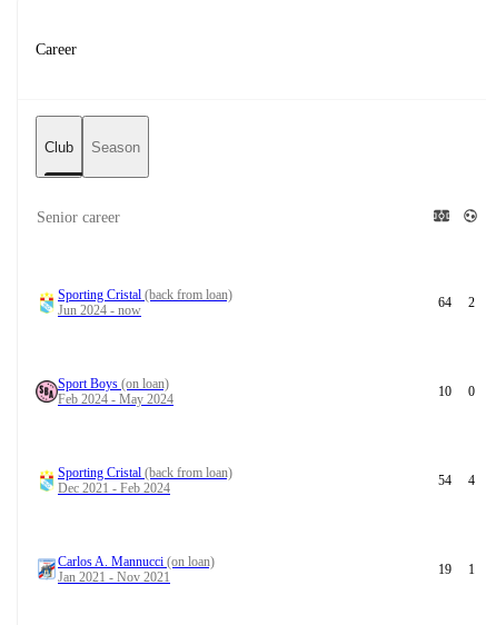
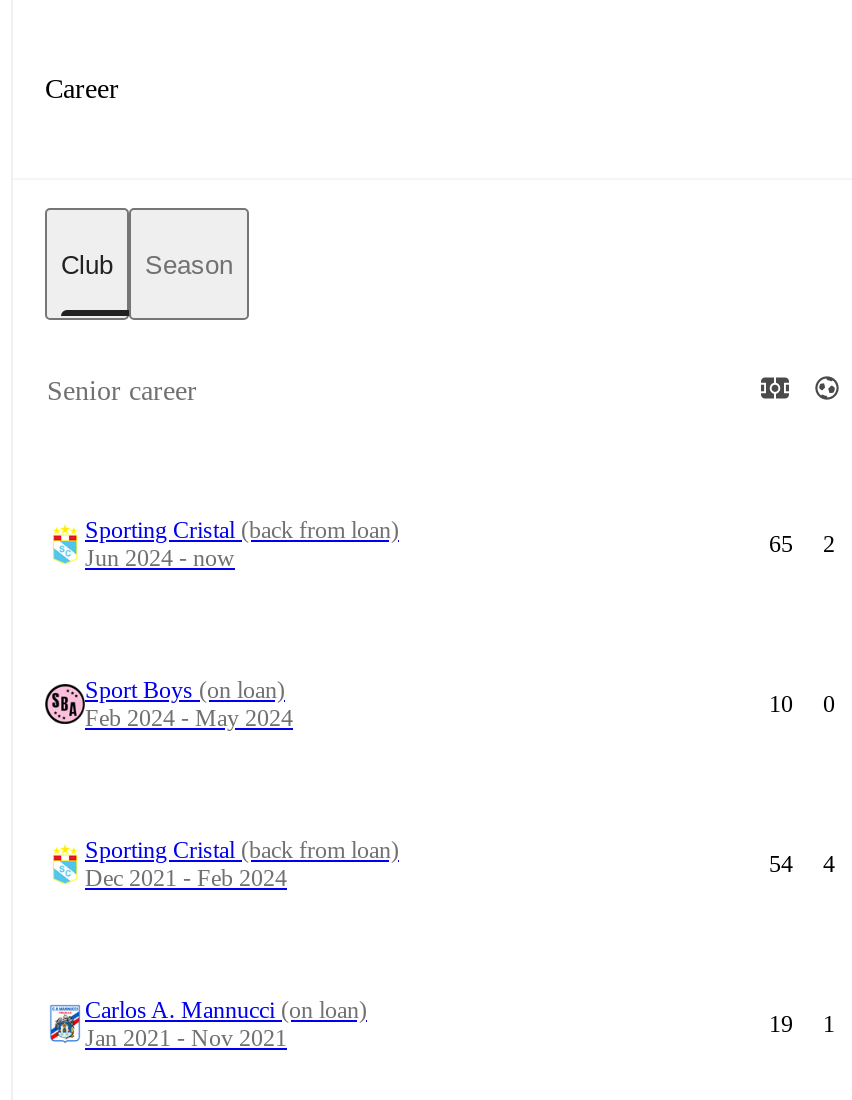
[438,294,475,310] 64 2 -> [769,529,835,557] 65 2

